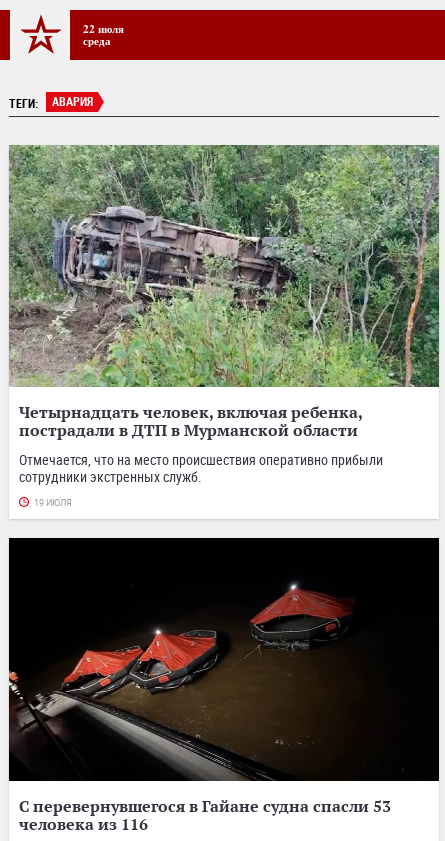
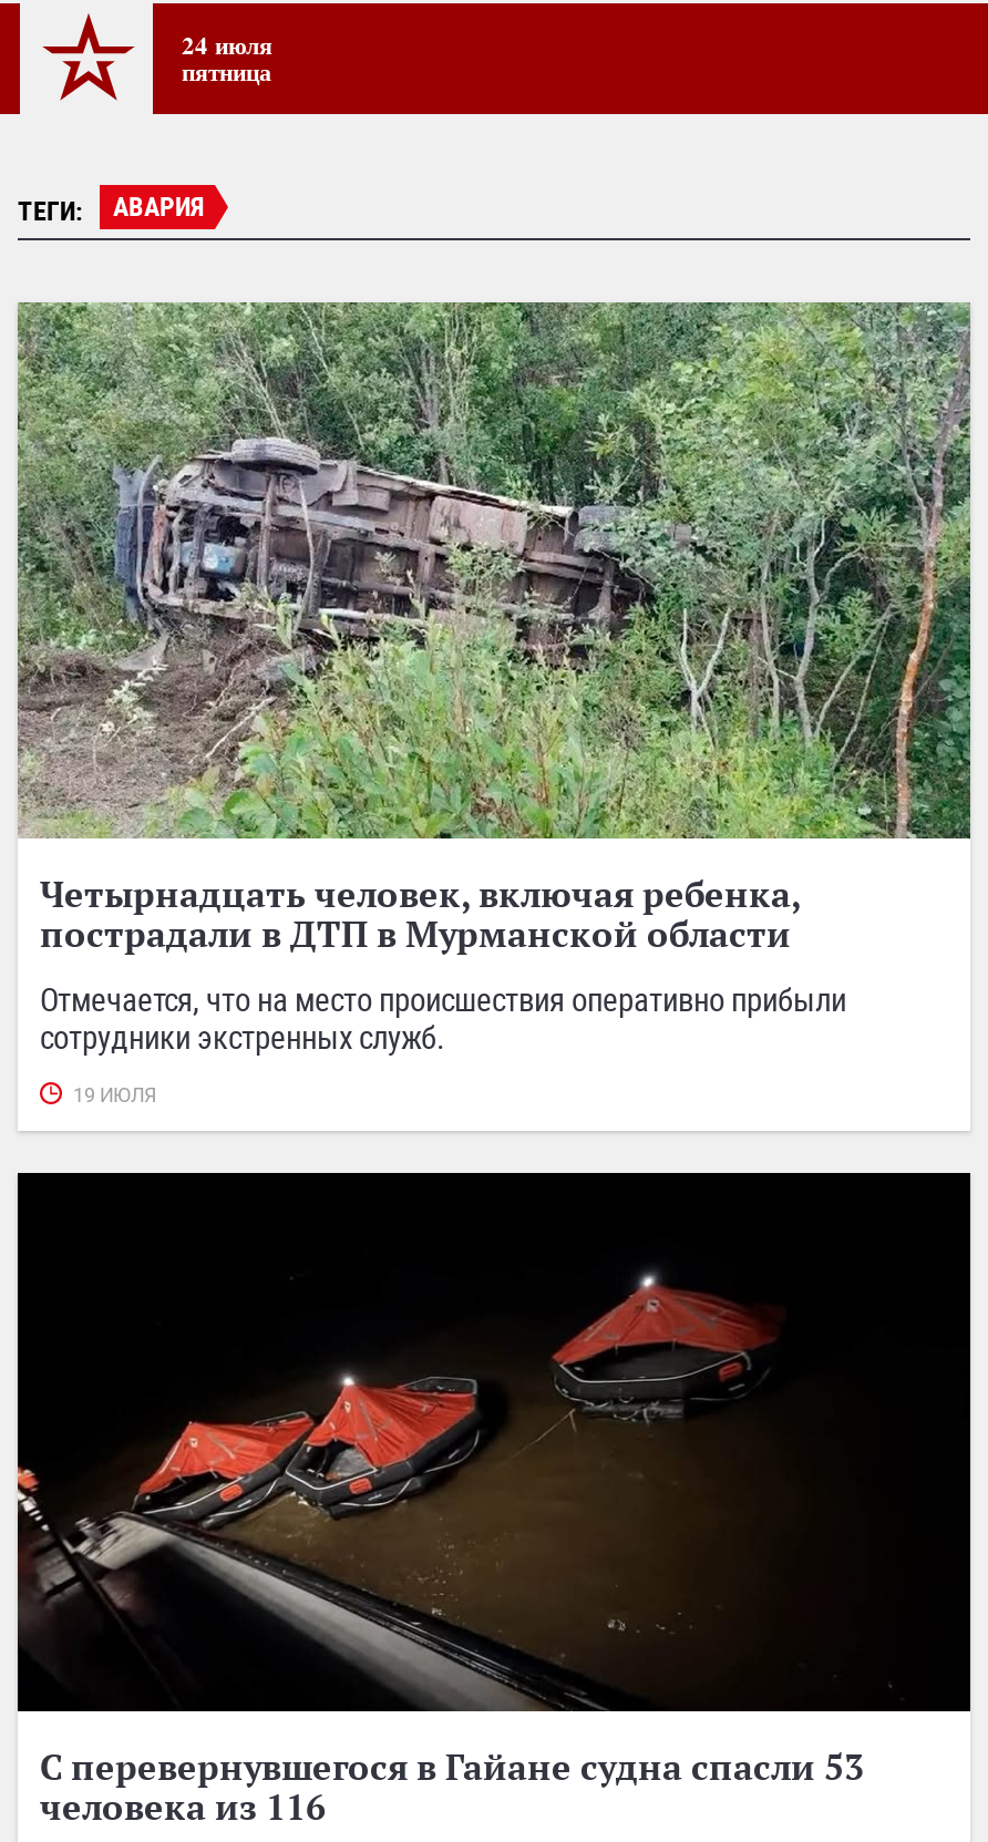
[83,20,124,49] 22 июля | среда -> [182,25,272,90] 24 июля | пятница

